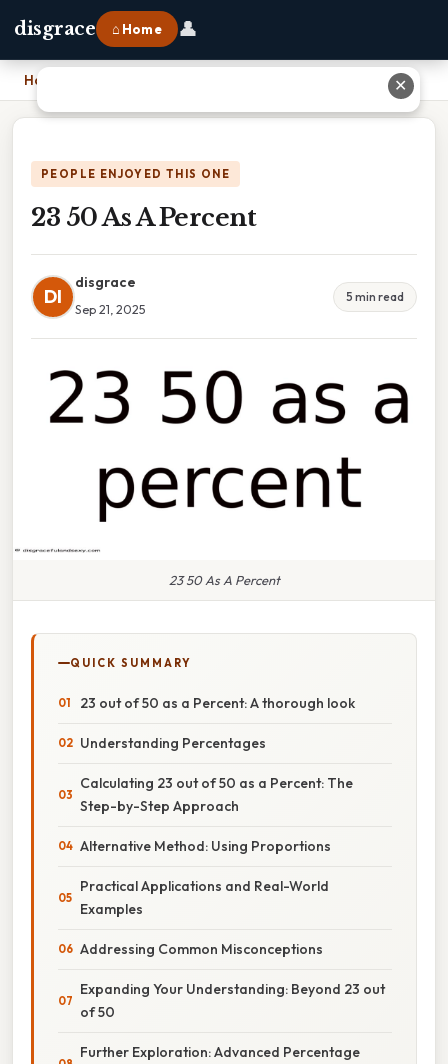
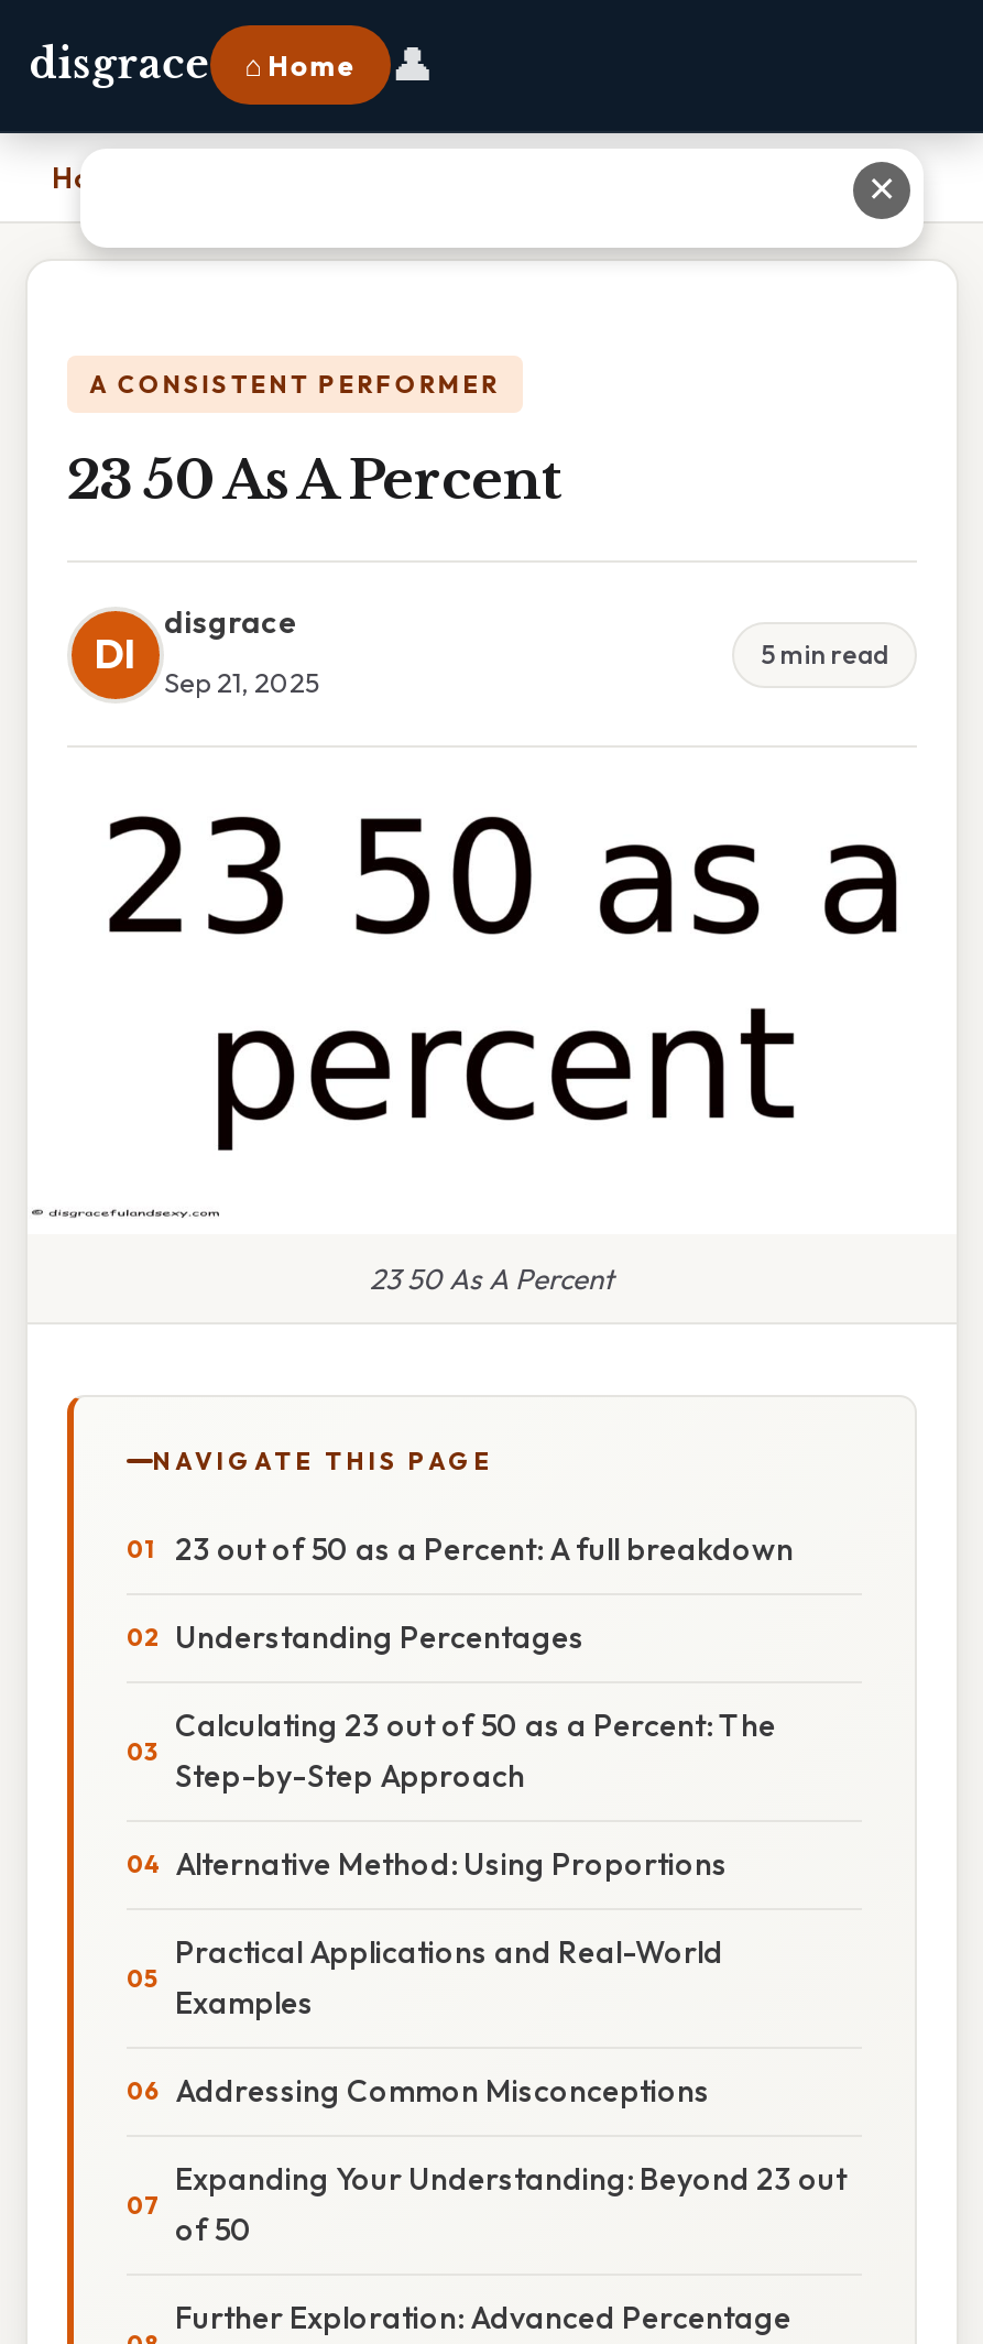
[41,167,230,181] PEOPLE ENJOYED THIS ONE -> [89,369,500,400] A CONSISTENT PERFORMER
[70,656,192,670] QUICK SUMMARY -> [153,1445,494,1476] NAVIGATE THIS PAGE
[80,694,355,712] 23 out of 50 as a Percent: A thorough look -> [175,1529,794,1568] 23 out of 50 as a Percent: A full breakdown

